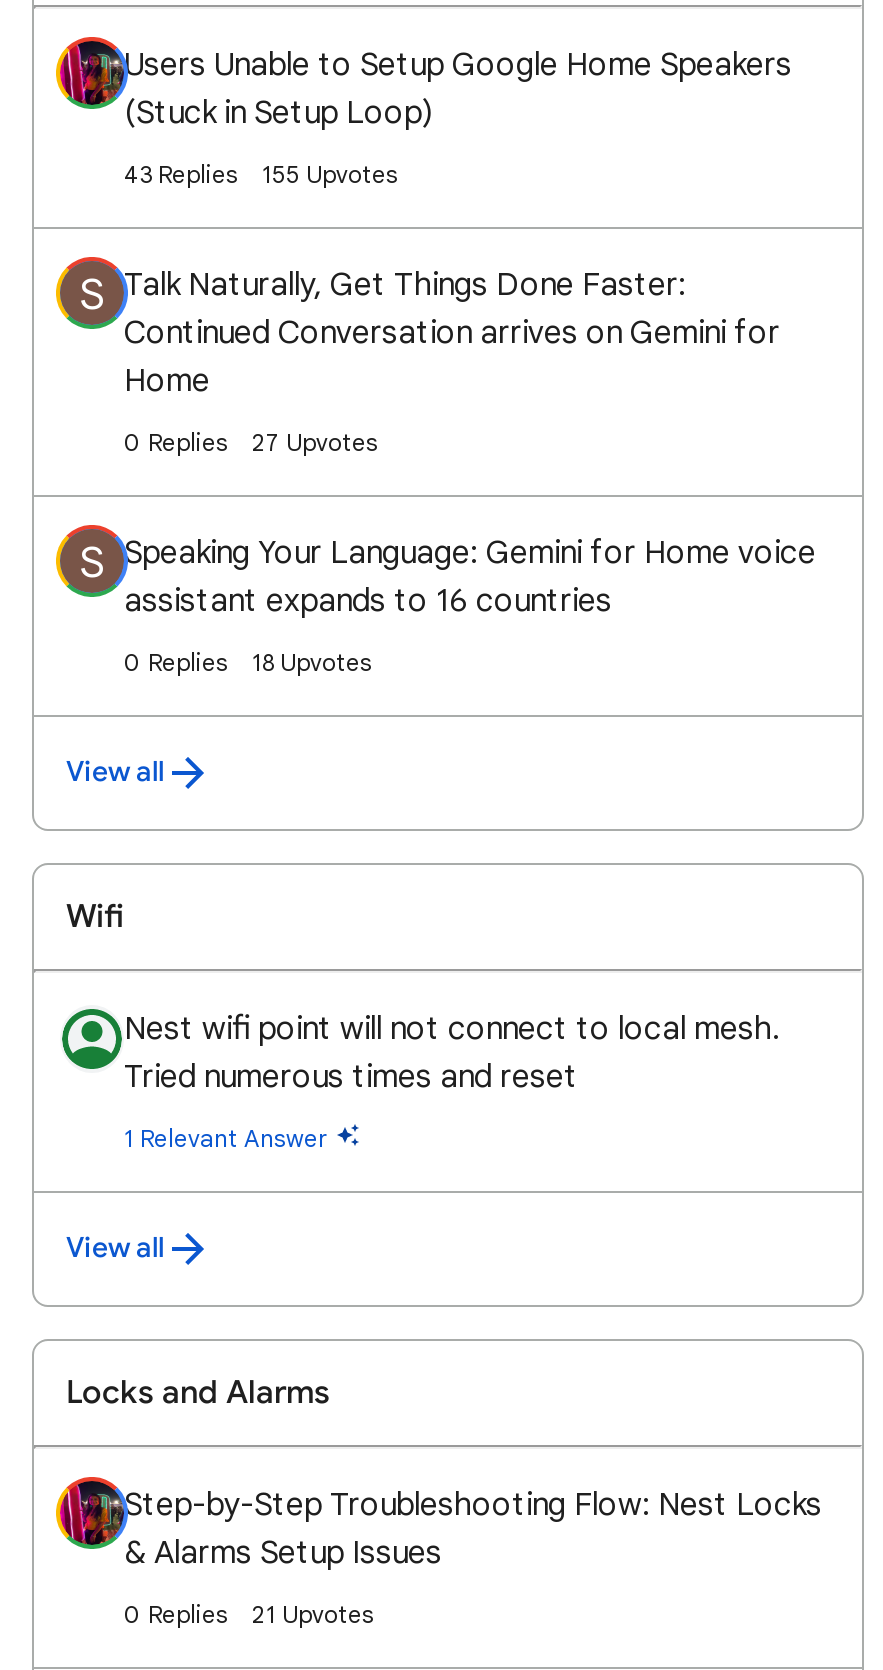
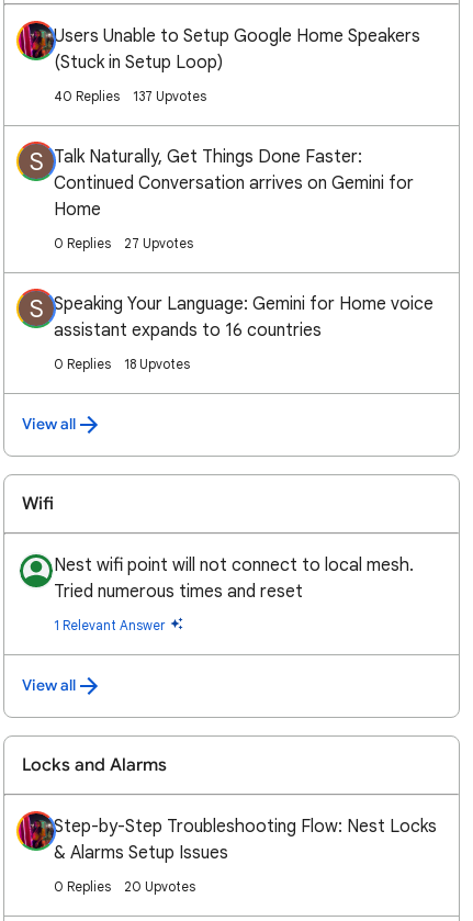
[124,159,238,189] 43 Replies -> [54,88,120,104] 40 Replies
[262,159,398,189] 155 Upvotes -> [133,88,206,104] 137 Upvotes
[252,1599,374,1629] 21 Upvotes -> [124,878,195,895] 20 Upvotes

